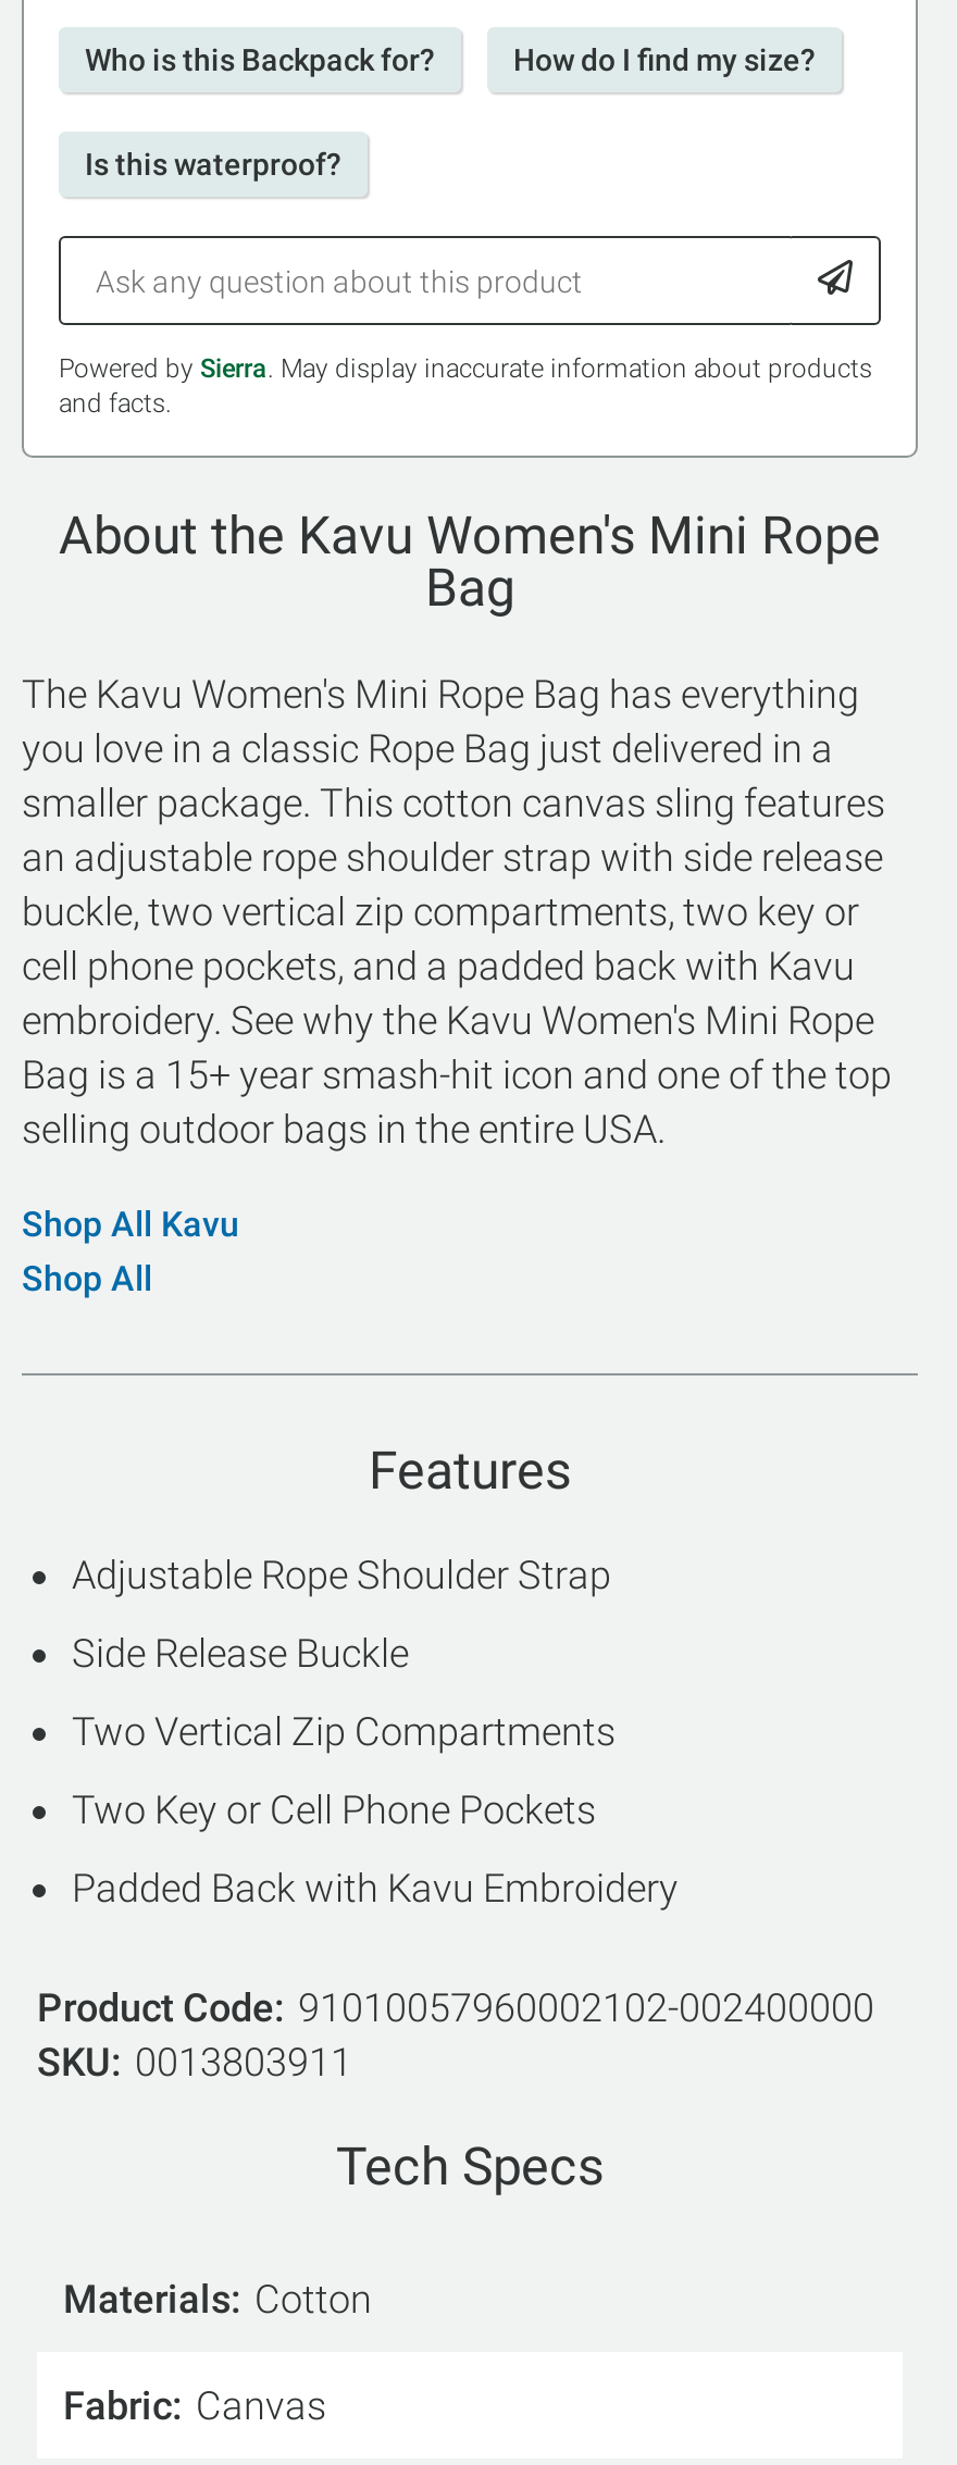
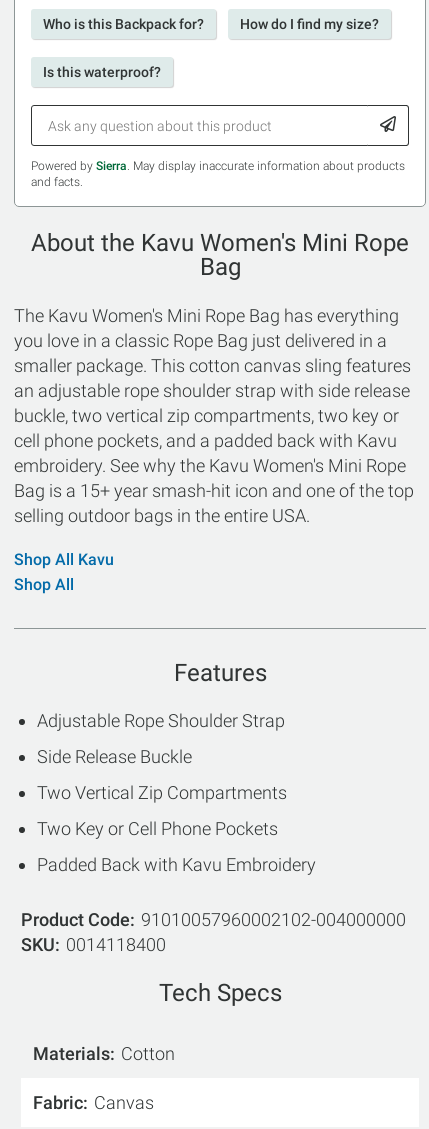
[37,1984,874,2030] Product Code 91010057960002102-002400000 -> [21,909,406,930] Product Code 91010057960002102-004000000
[37,2039,352,2084] SKU 0013803911 -> [21,934,166,955] SKU 0014118400

